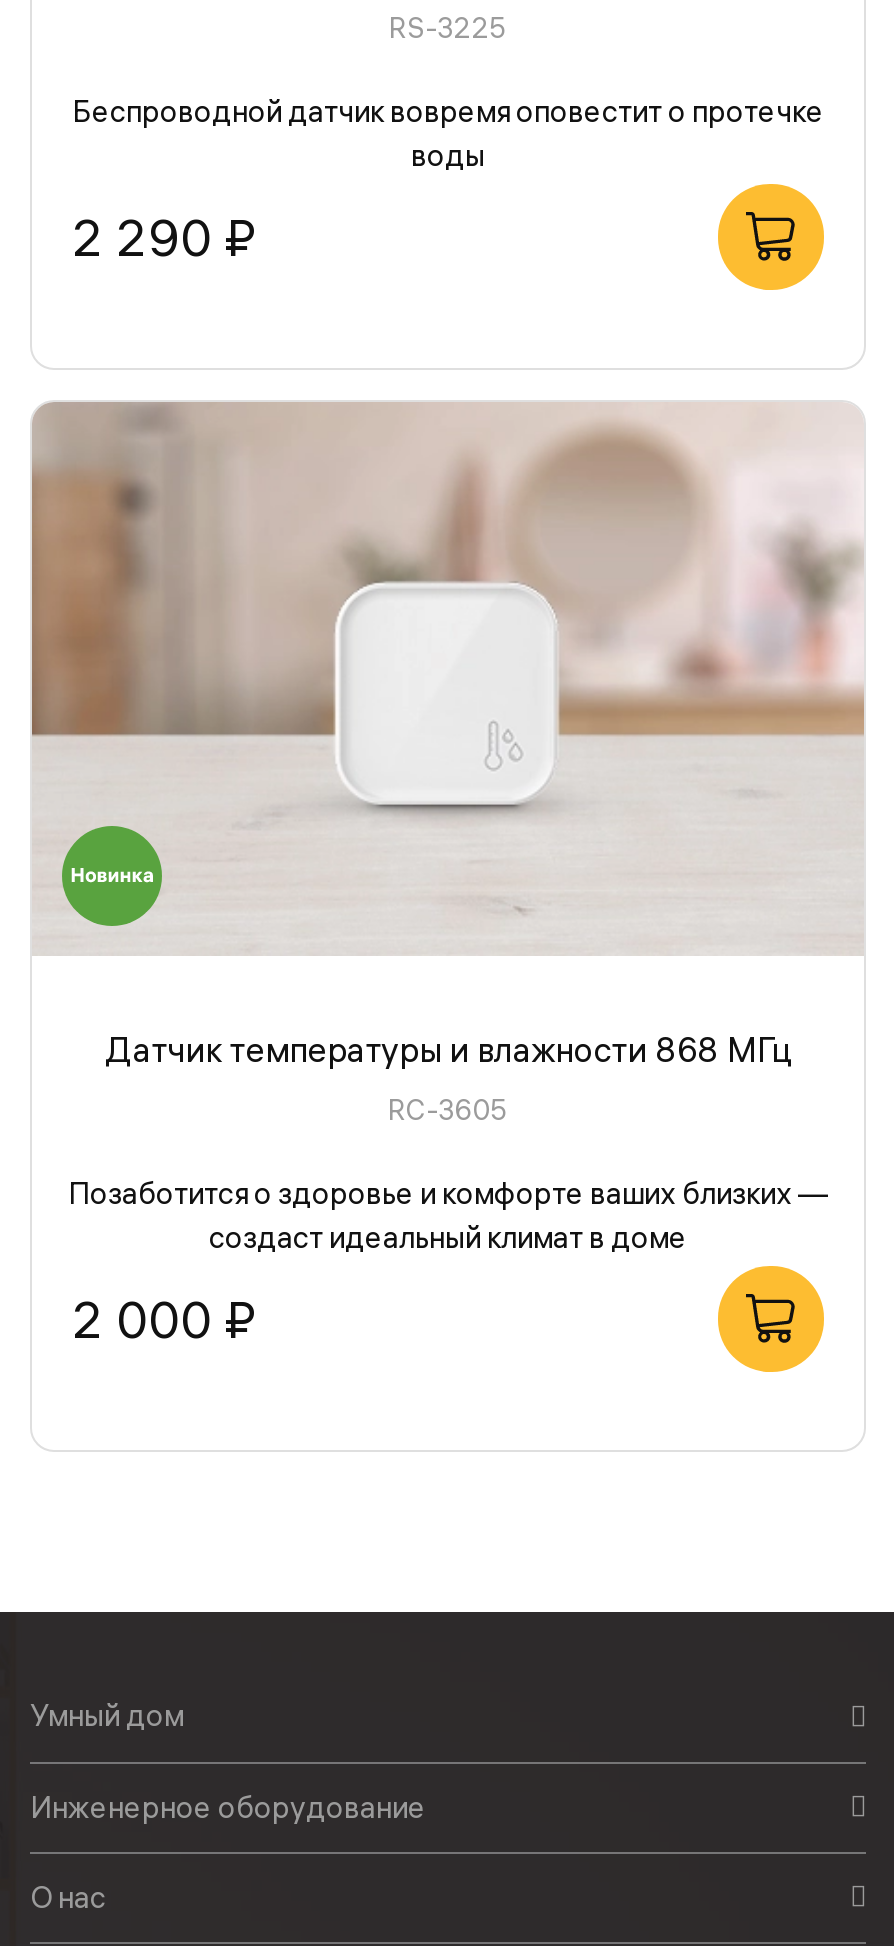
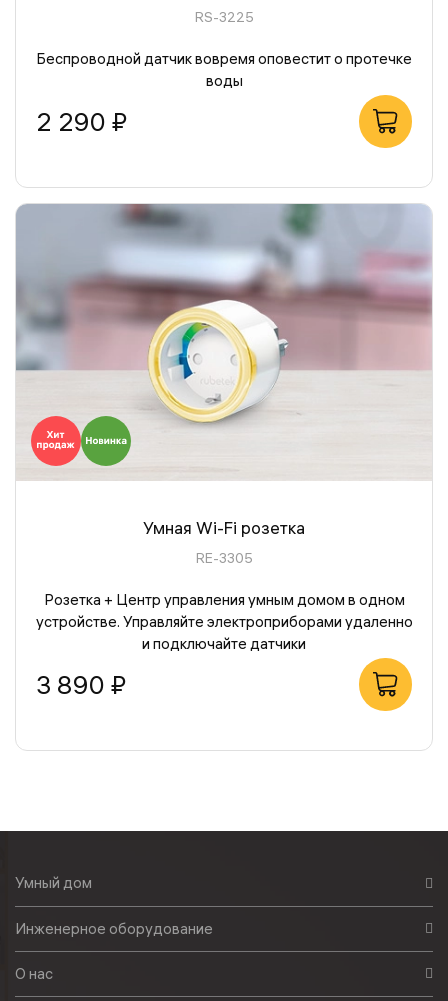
[30,402,864,928] [image] -> [15,203,432,467] [image]
[105,1028,791,1070] Датчик температуры и влажности 868 МГц -> [143,517,305,538] Умная Wi-Fi розетка
[388,1092,508,1128] RC-3605 -> [195,549,252,567] RE-3305
[68,1174,828,1256] Позаботится о здоровье и комфорте ваших близких — | создаст идеальный климат в доме -> [35,590,412,653] Розетка + Центр управления умным домом в одном | устройстве. Управляйте электроприборами удаленно | и подключайте датчики
[72,1289,254,1351] 2 000 ₽ -> [36,669,126,700] 3 890 ₽

